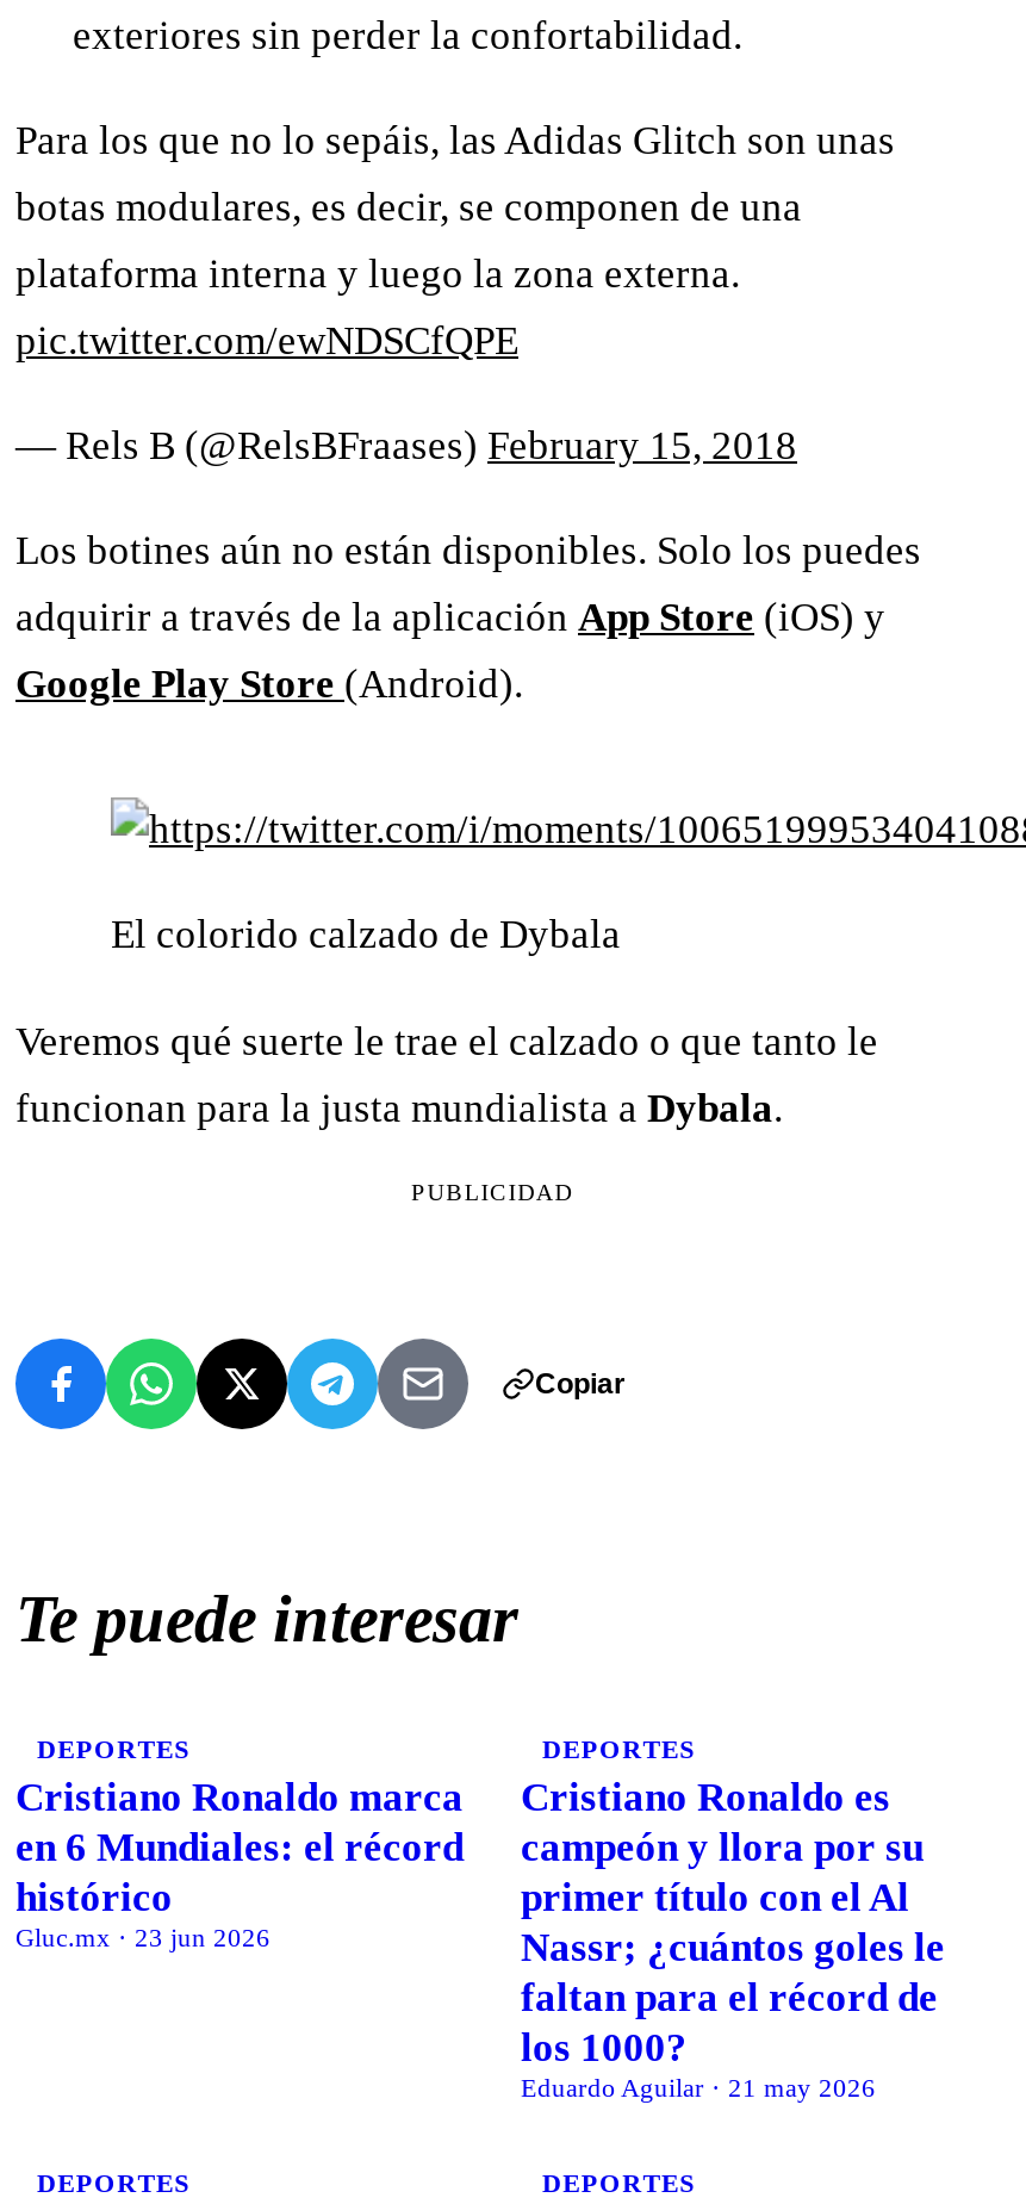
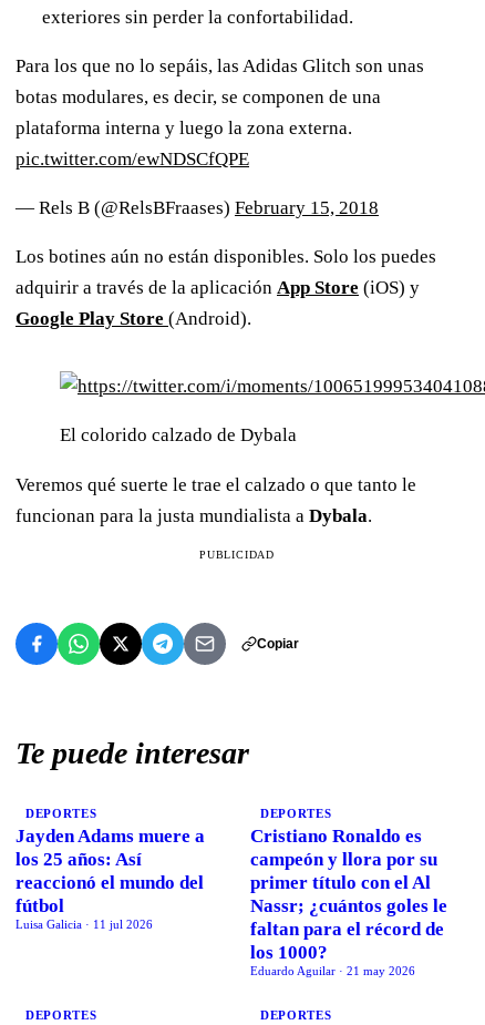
[15,1775,464,1951] Cristiano Ronaldo marca | en 6 Mundiales: el récord | histórico | Gluc.mx · 23 jun 2026 -> [16,826,205,931] Jayden Adams muere a | los 25 años: Así | reaccionó el mundo del | fútbol | Luisa Galicia · 11 jul 2026

